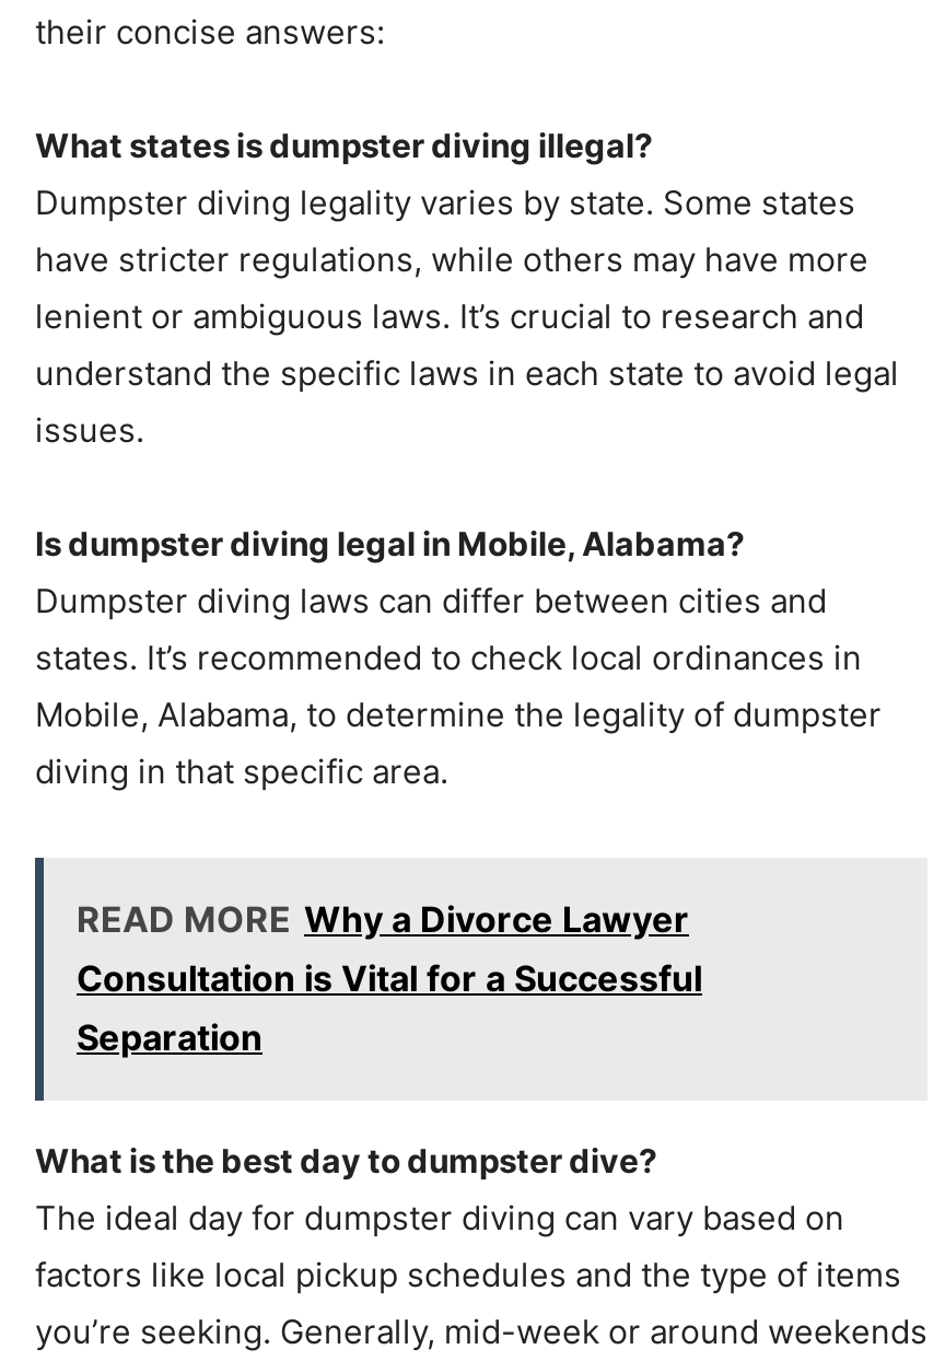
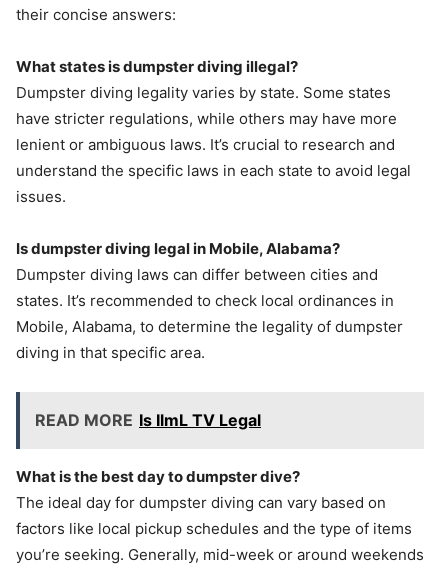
[77,896,702,1058] READ MORE Why a Divorce Lawyer | Consultation is Vital for a Successful | Separation -> [35,410,261,430] READ MORE Is IlmL TV Legal

